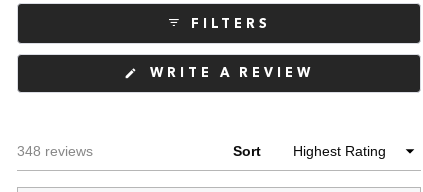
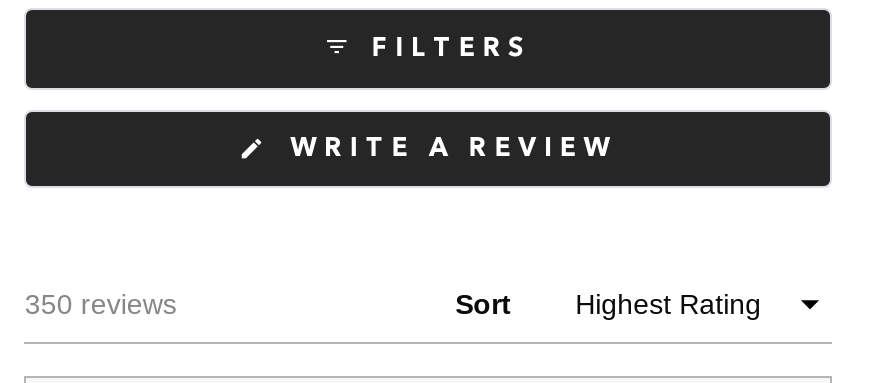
[17,143,93,159] 348 reviews -> [25,287,177,319] 350 reviews

